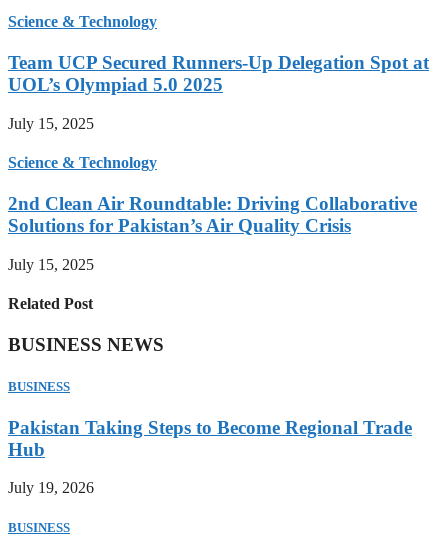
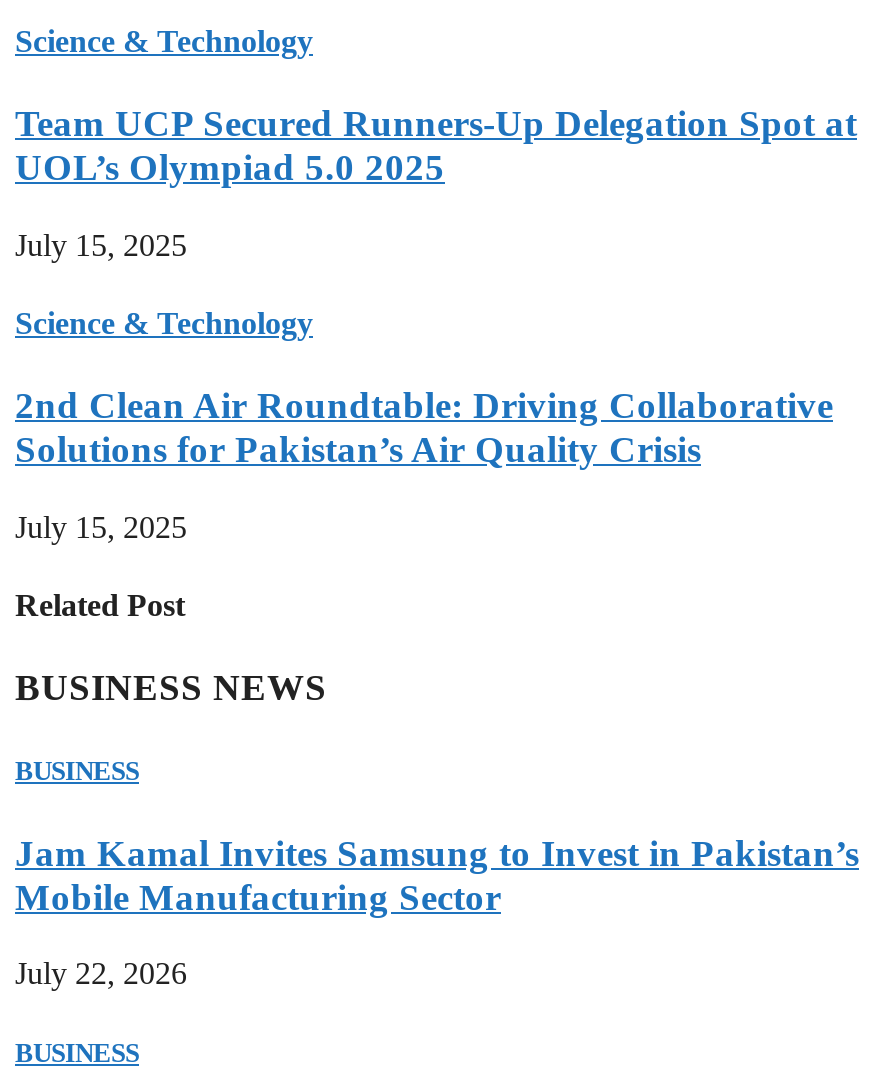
[8,417,412,460] Pakistan Taking Steps to Become Regional Trade | Hub -> [15,832,859,918] Jam Kamal Invites Samsung to Invest in Pakistan’s | Mobile Manufacturing Sector
[8,479,94,496] July 19, 2026 -> [15,957,187,991] July 22, 2026

